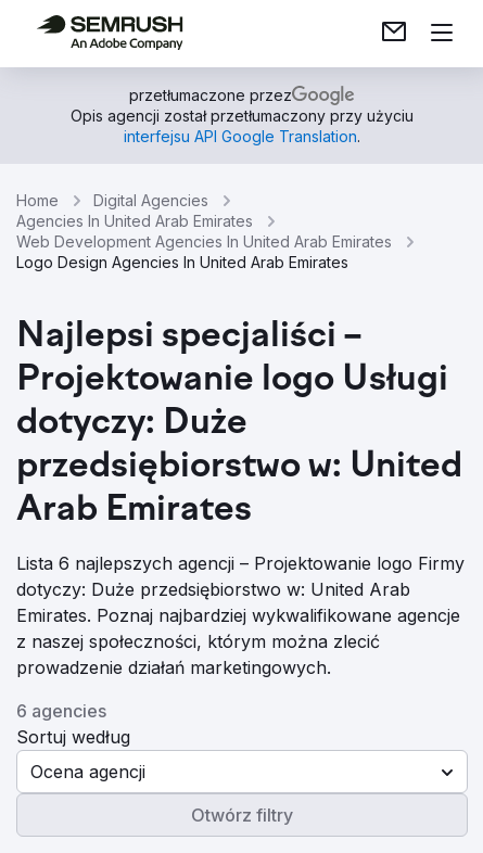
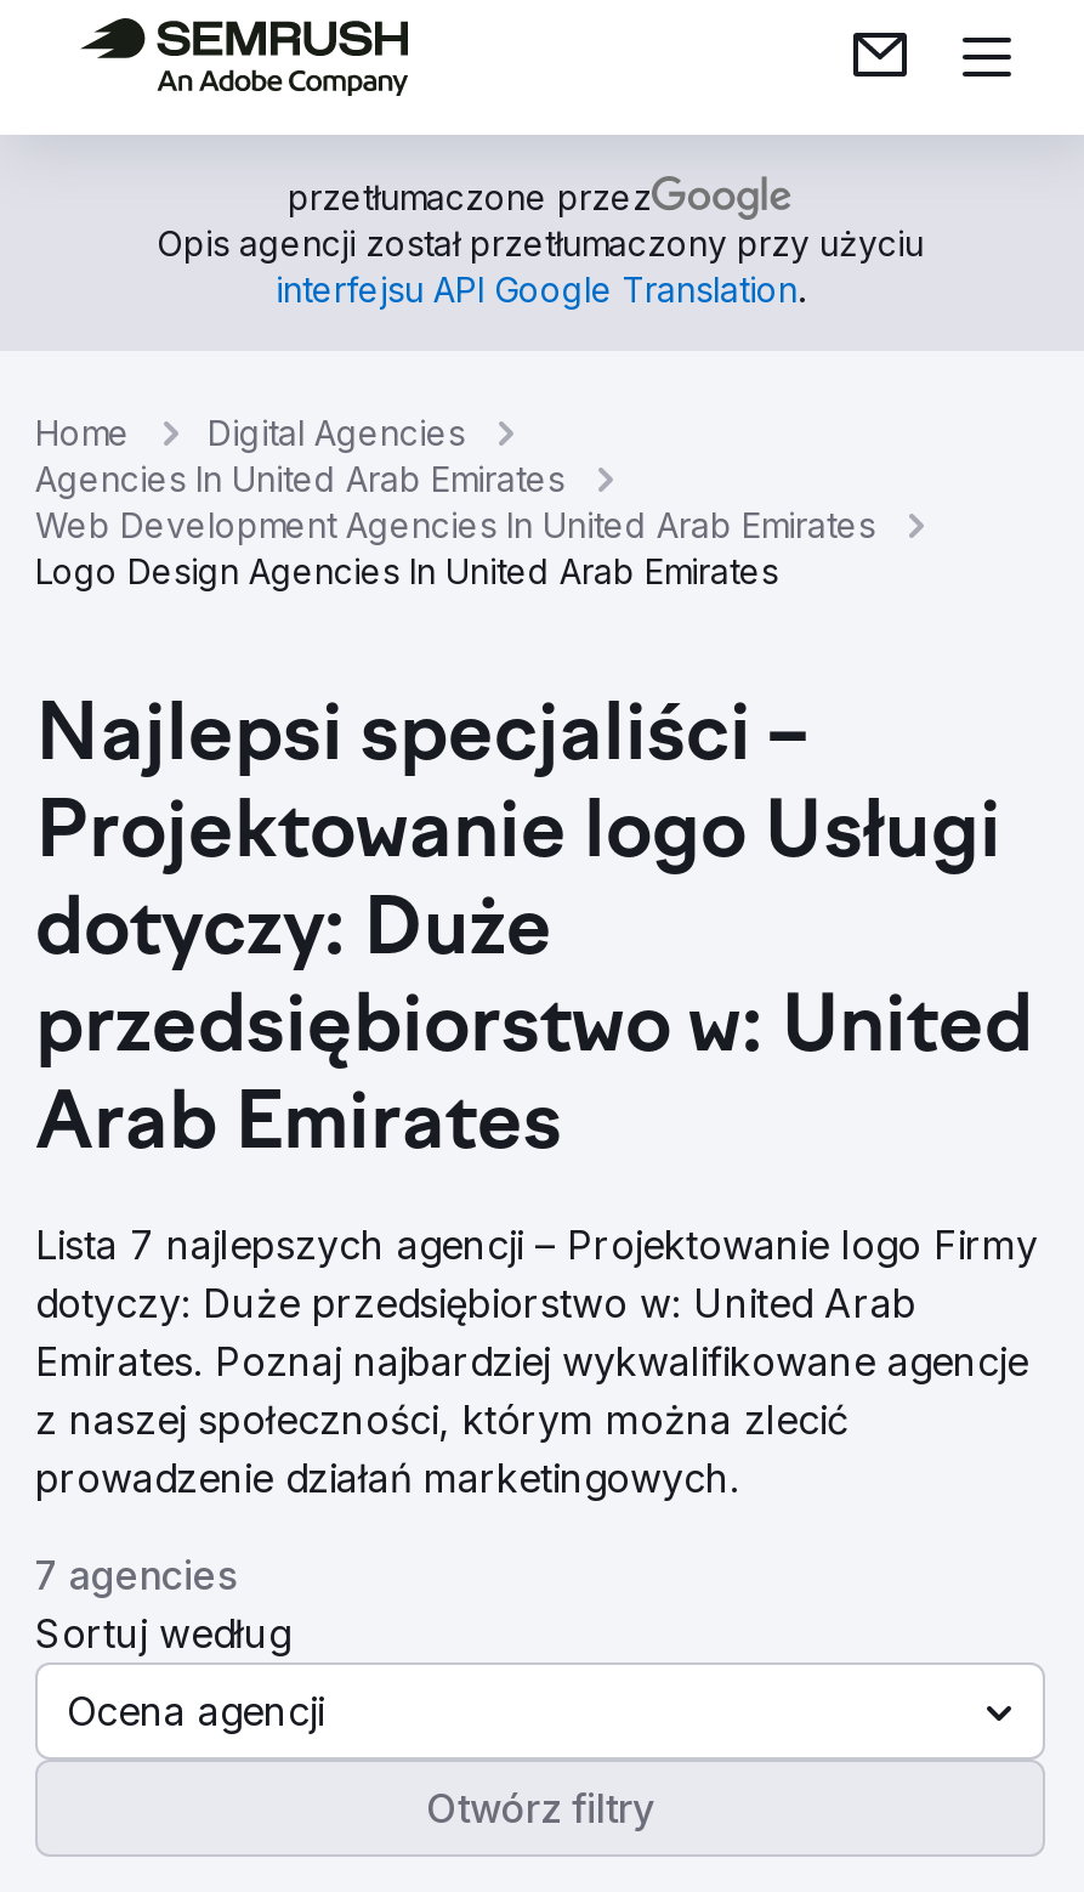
[16,552,465,574] Lista 6 najlepszych agencji – Projektowanie logo Firmy -> [35,1220,1038,1269] Lista 7 najlepszych agencji – Projektowanie logo Firmy
[16,700,106,722] 6 agencies -> [35,1551,237,1599] 7 agencies

